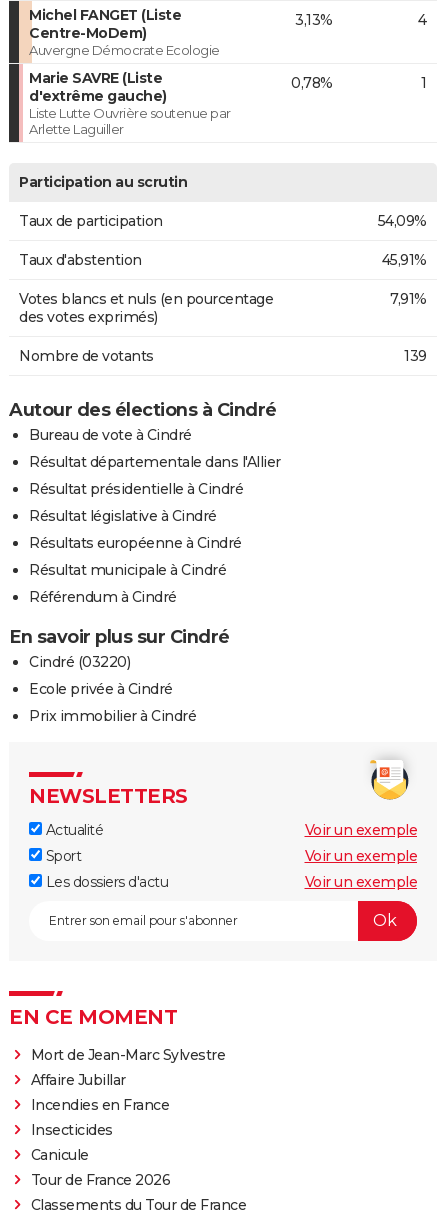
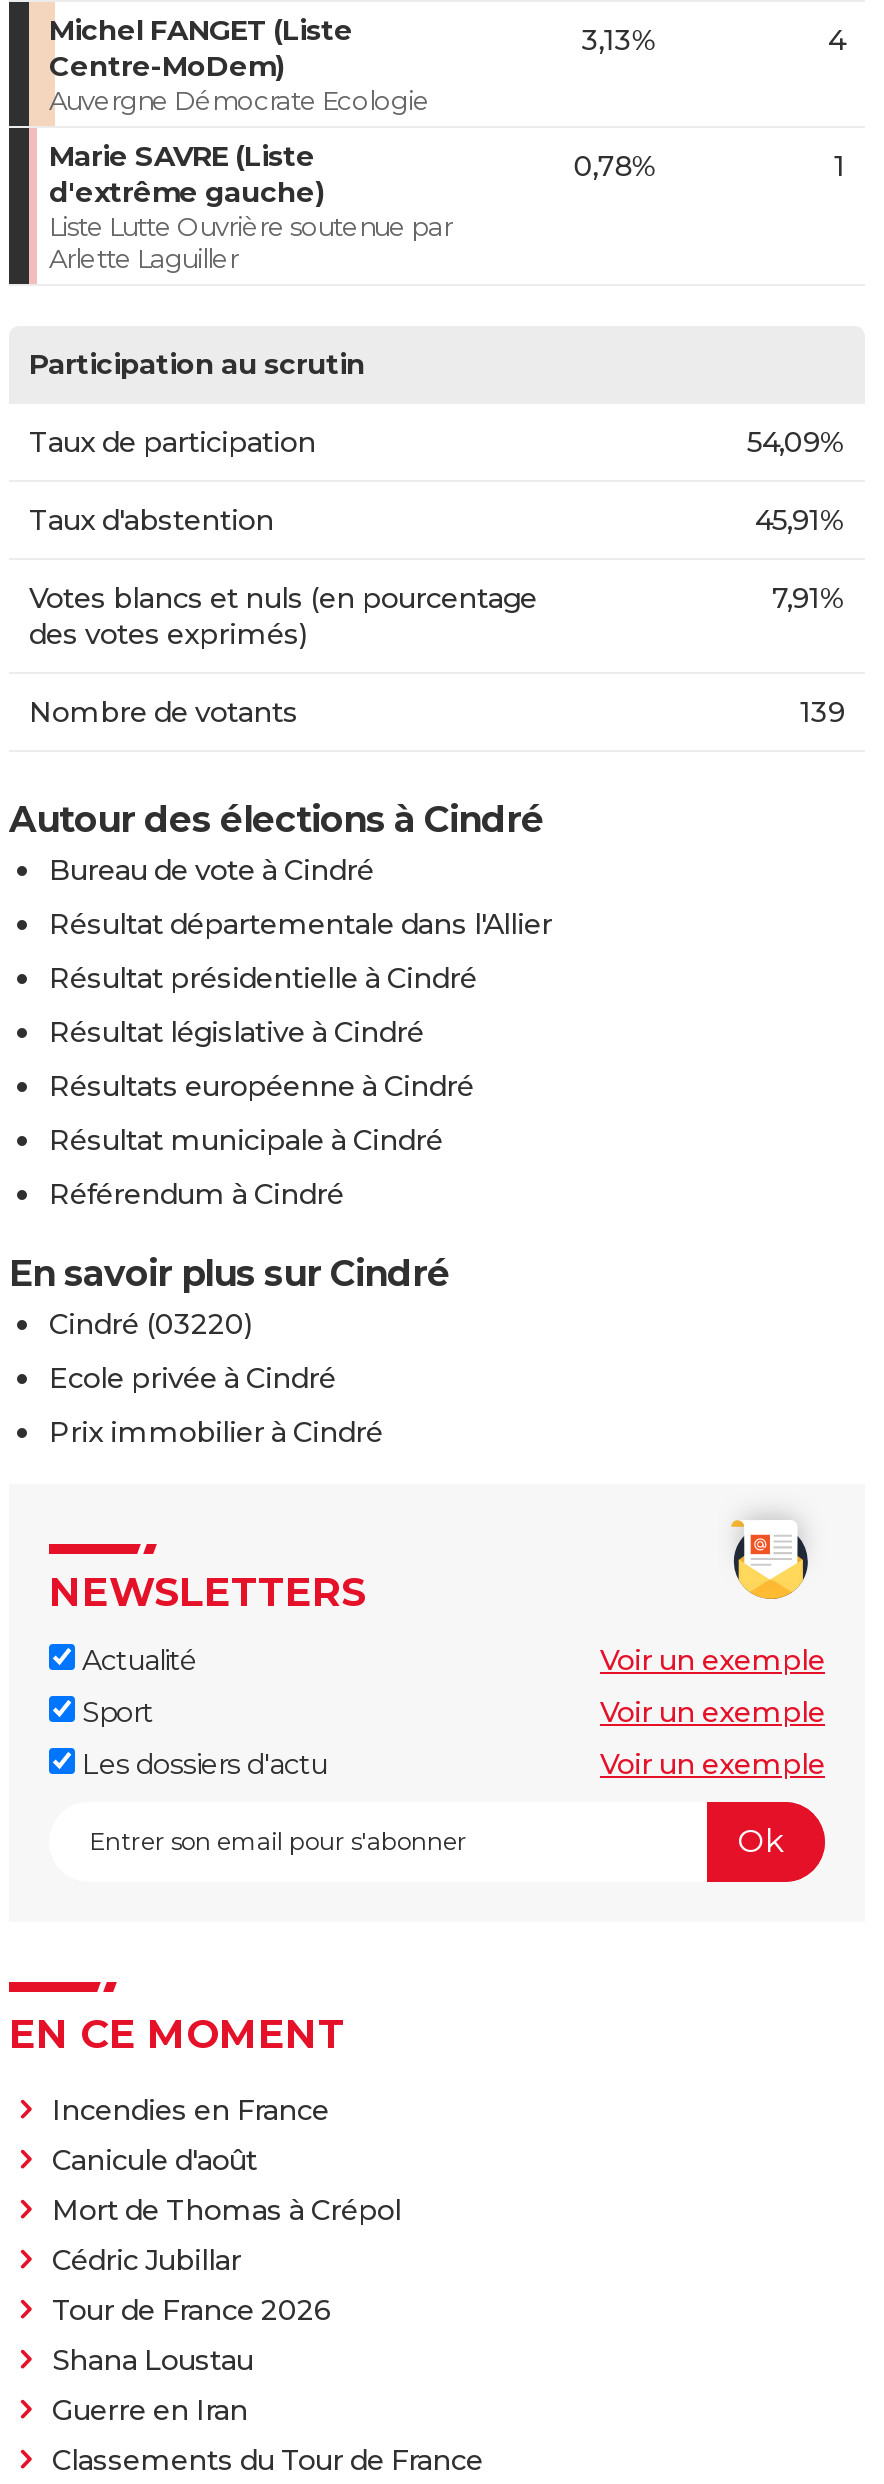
[30,1045,225,1088] Mort de Jean-Marc Sylvestre | Affaire Jubillar -> none
moved [30,1095,169,1113] -> [52,2091,329,2127]: Incendies en France
[30,1120,112,1163] Insecticides | Canicule -> [52,2141,401,2277] Canicule d'août | Mort de Thomas à Crépol | Cédric Jubillar
moved [30,1170,170,1188] -> [52,2291,331,2327]: Tour de France 2026
none -> [52,2341,253,2427] Shana Loustau | Guerre en Iran

